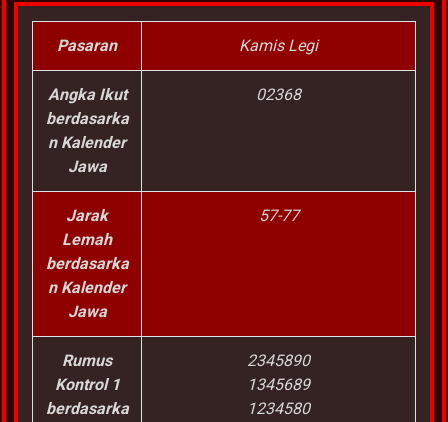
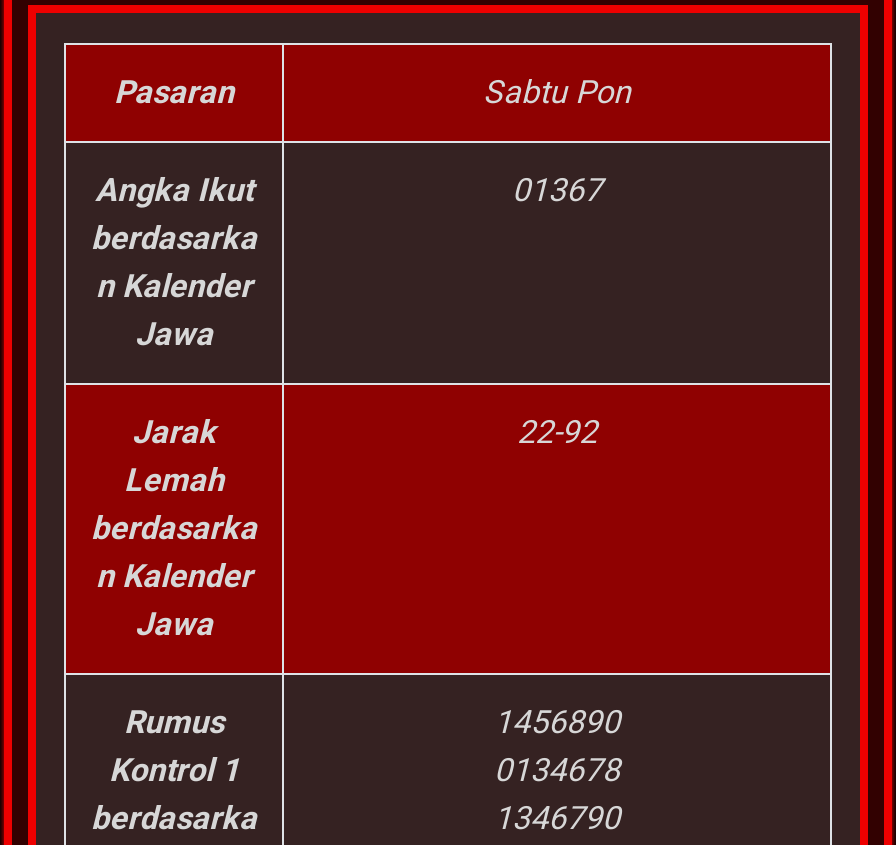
[239,36,318,55] Kamis Legi -> [483,73,631,111] Sabtu Pon
[256,85,301,104] 02368 -> [512,171,602,209] 01367
[258,206,298,225] 57-77 -> [517,413,597,451] 22-92
[247,351,310,370] 2345890 -> [494,703,620,741] 1456890
[247,375,310,394] 1345689 -> [494,751,620,789] 0134678
[247,399,310,418] 1234580 -> [494,799,620,837] 1346790

